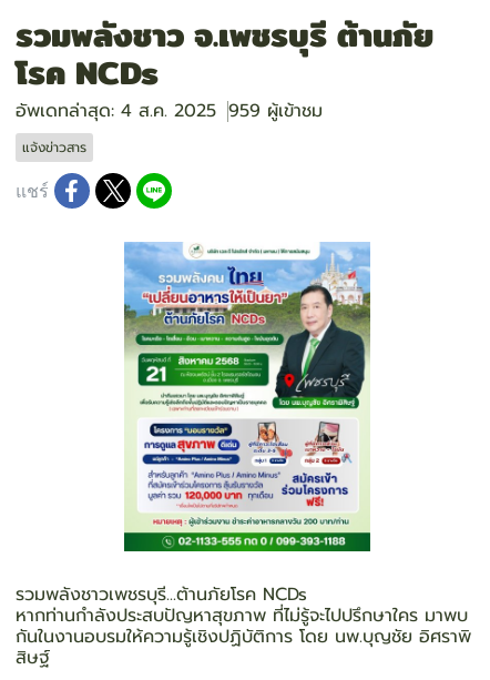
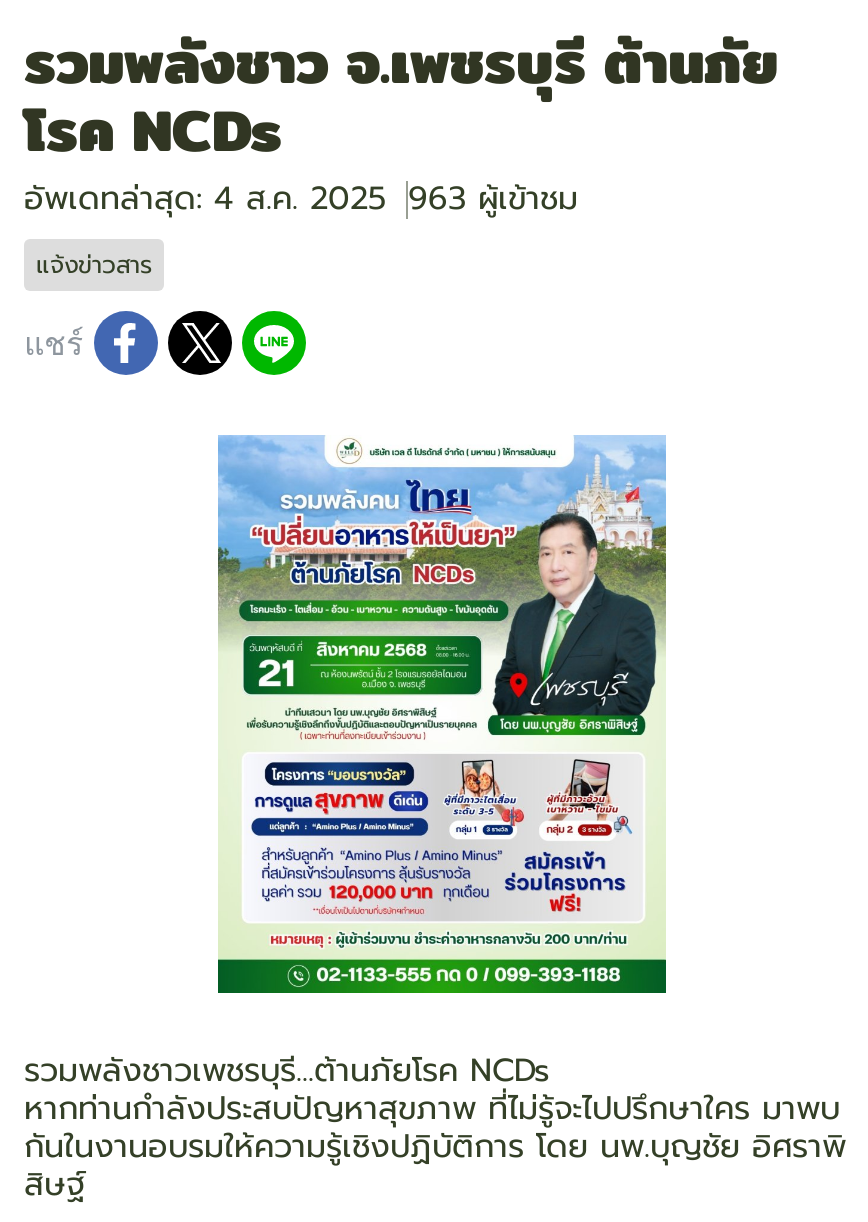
[16,98,323,124] อัพเดทล่าสุด: 4 ส.ค. 2025 959 ผู้เข้าชม -> [24,175,578,223] อัพเดทล่าสุด: 4 ส.ค. 2025 963 ผู้เข้าชม

